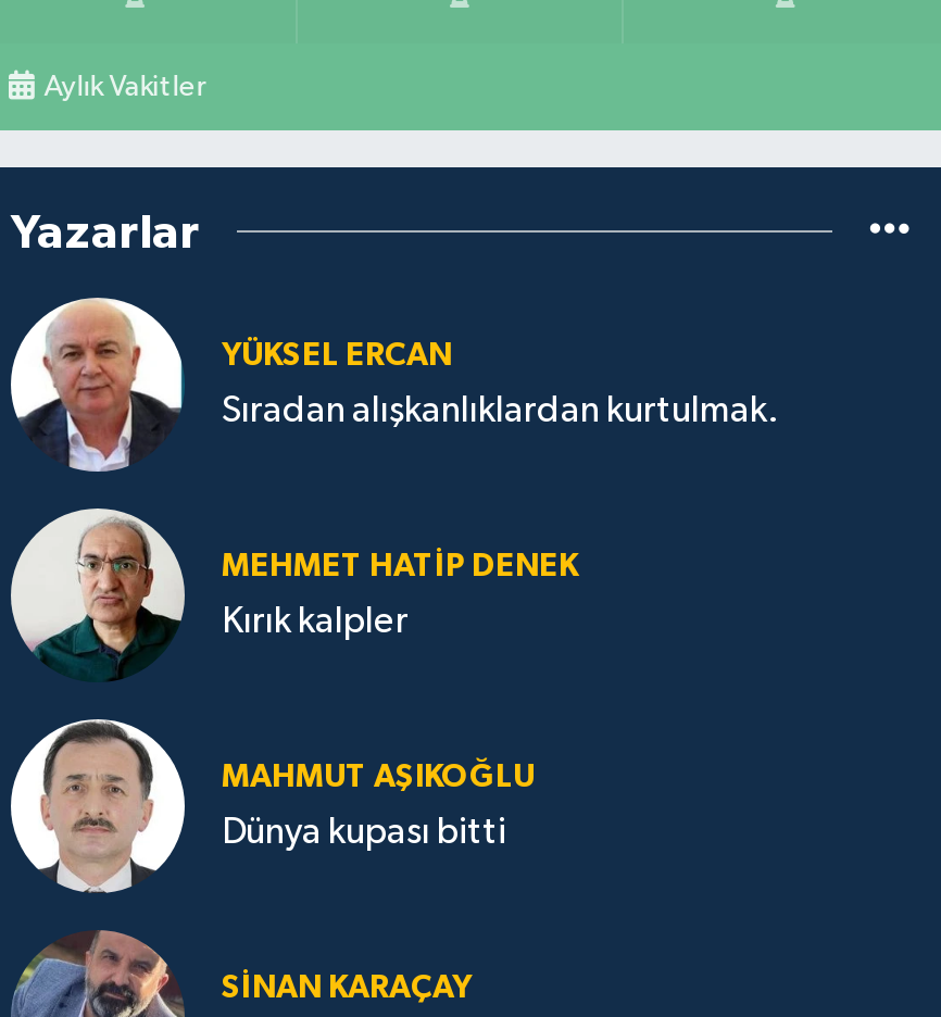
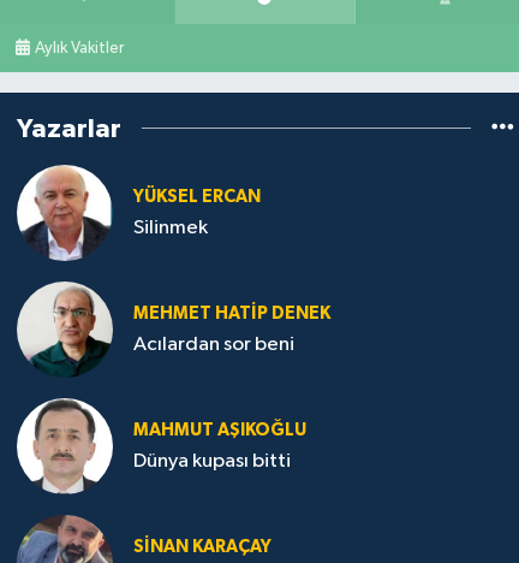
[222,394,776,431] Sıradan alışkanlıklardan kurtulmak. -> [133,218,208,238] Silinmek
[222,605,409,641] Kırık kalpler -> [133,335,294,355] Acılardan sor beni

